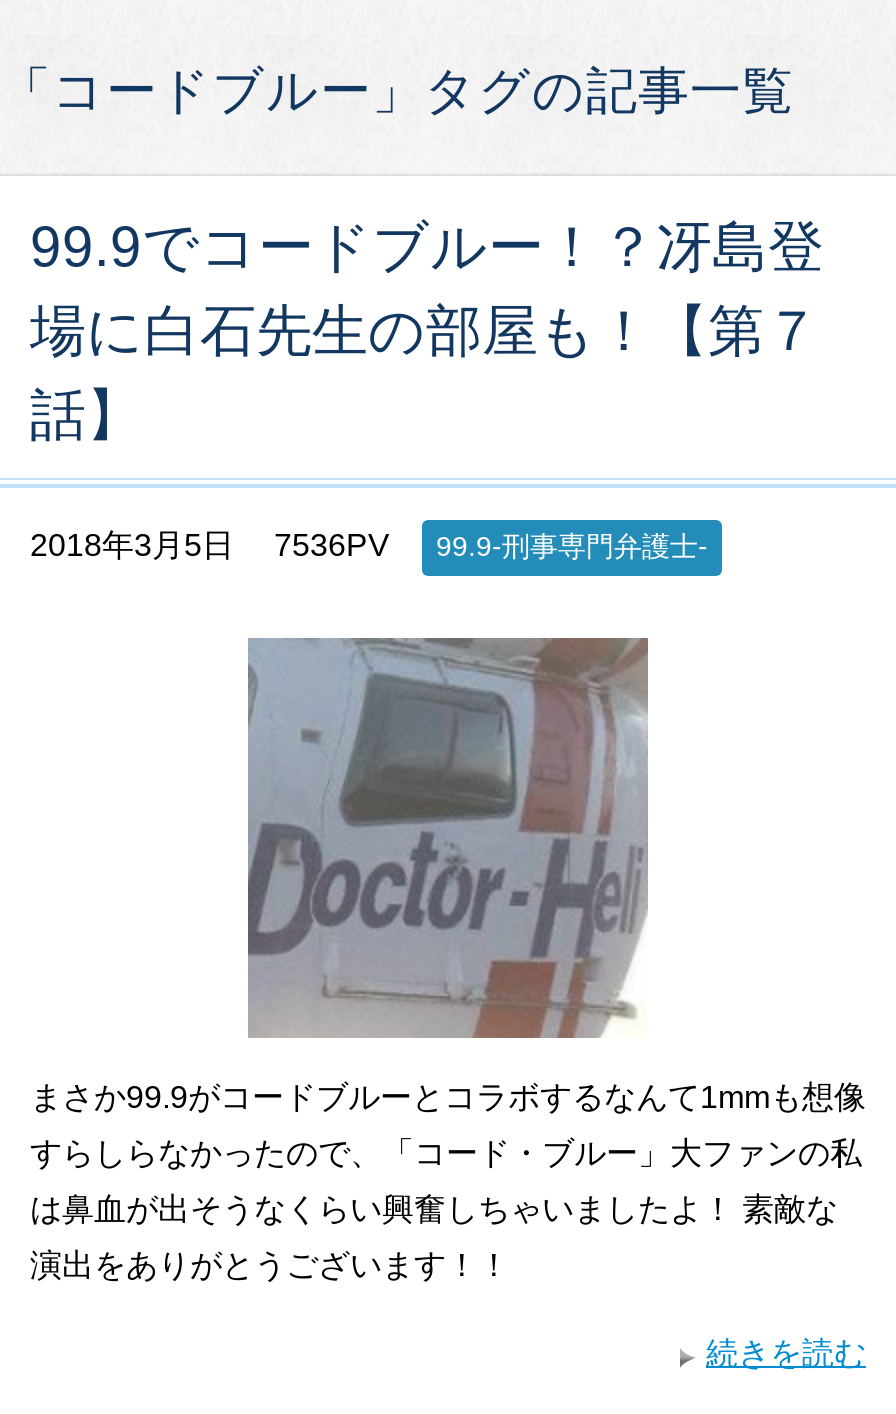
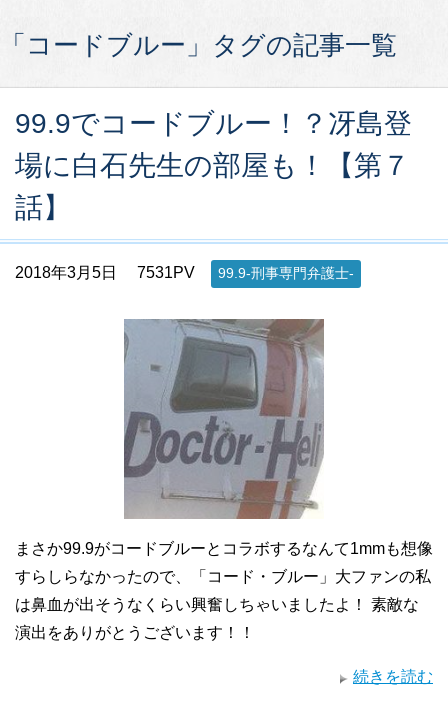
[30,529,708,563] 2018年3月5日 7536PV 99.9-刑事専門弁護士- -> [15,264,354,281] 2018年3月5日 7531PV 99.9-刑事専門弁護士-

